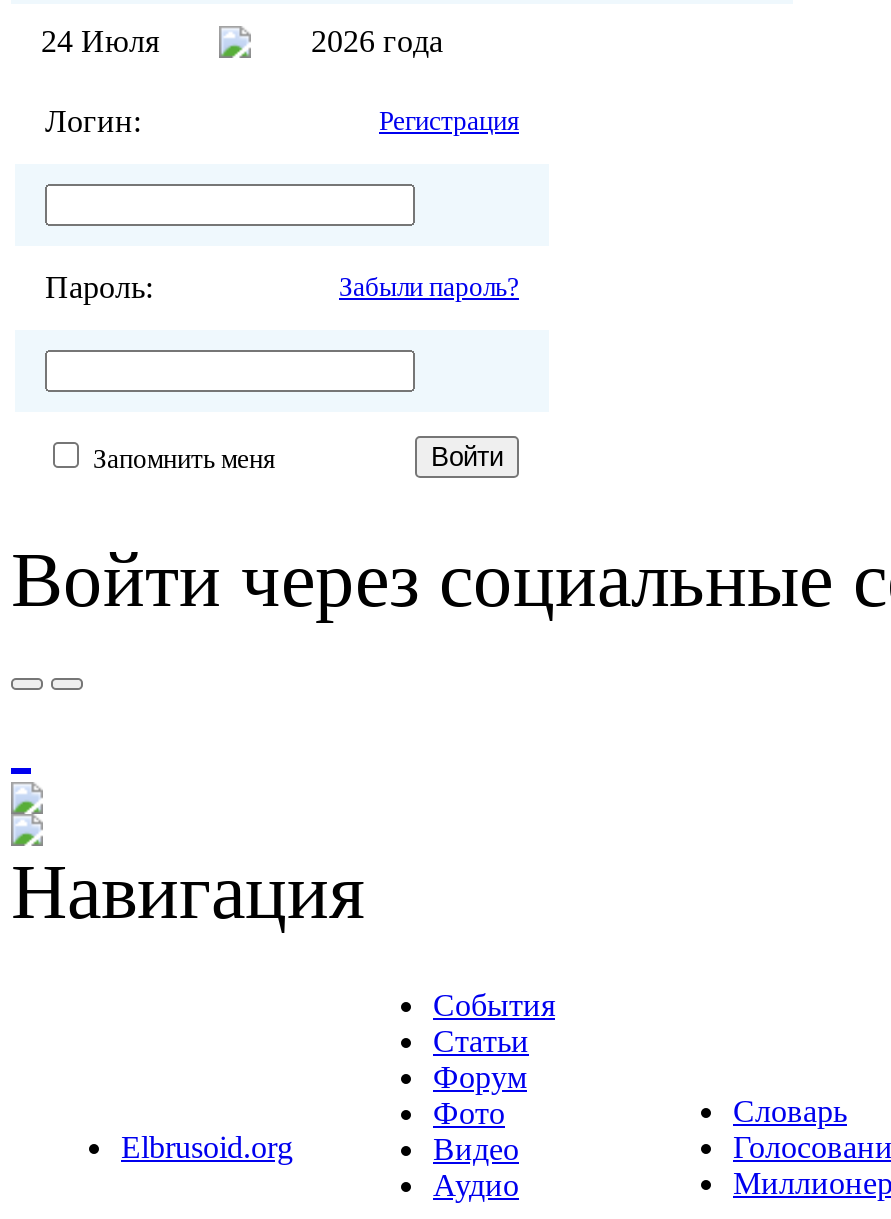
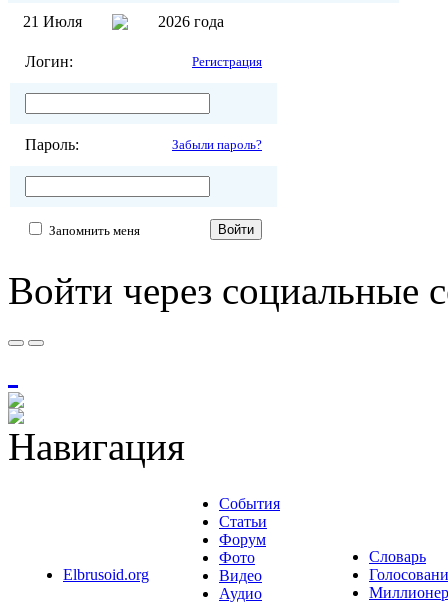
[41,24,159,58] 24 Июля -> [23,13,82,30] 21 Июля

